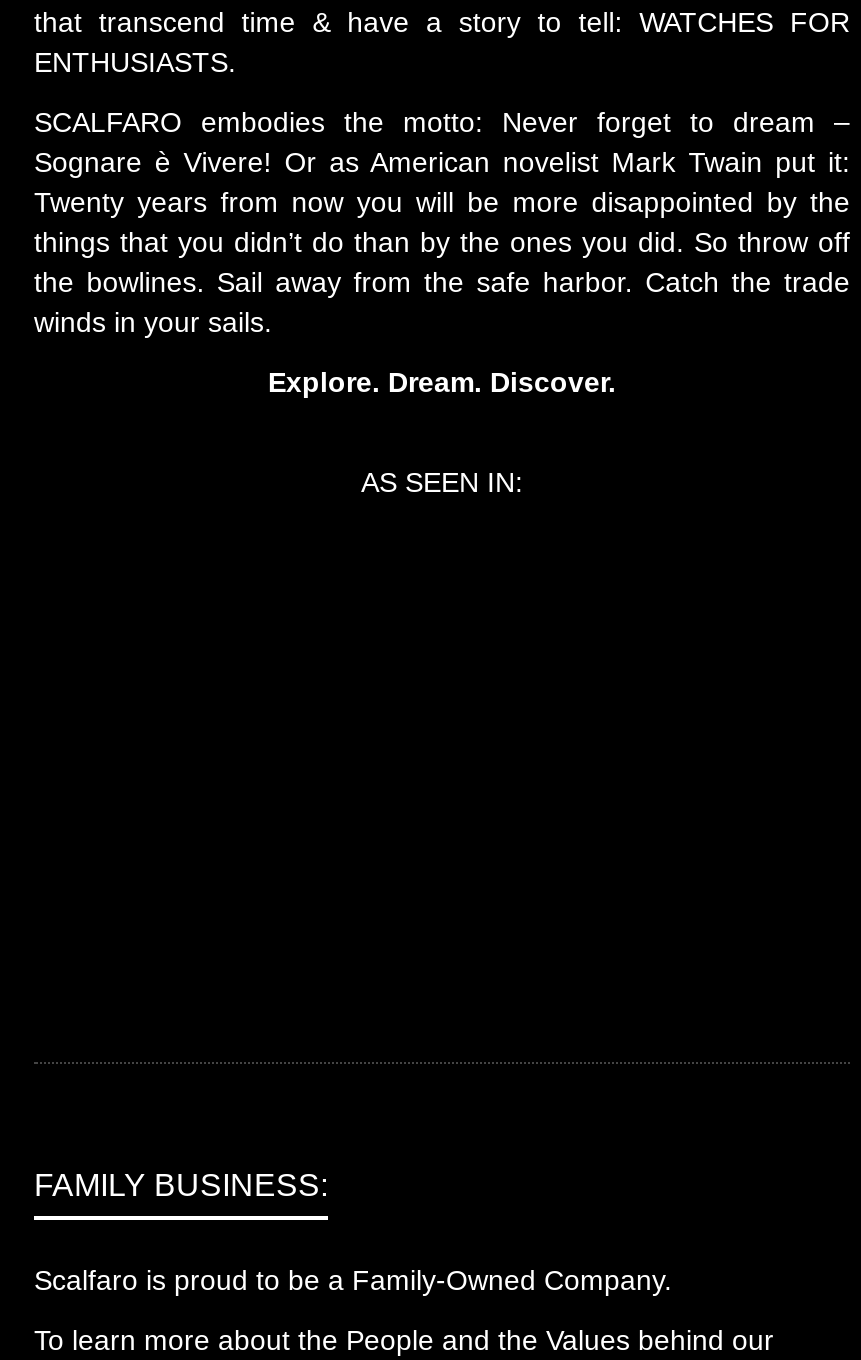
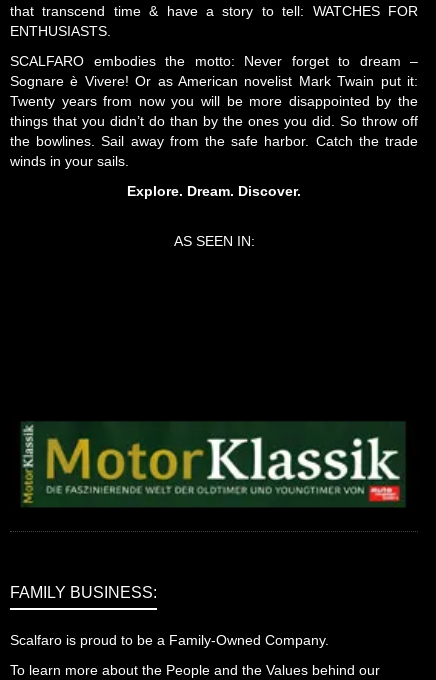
none -> [20,421,406,508] [image]

